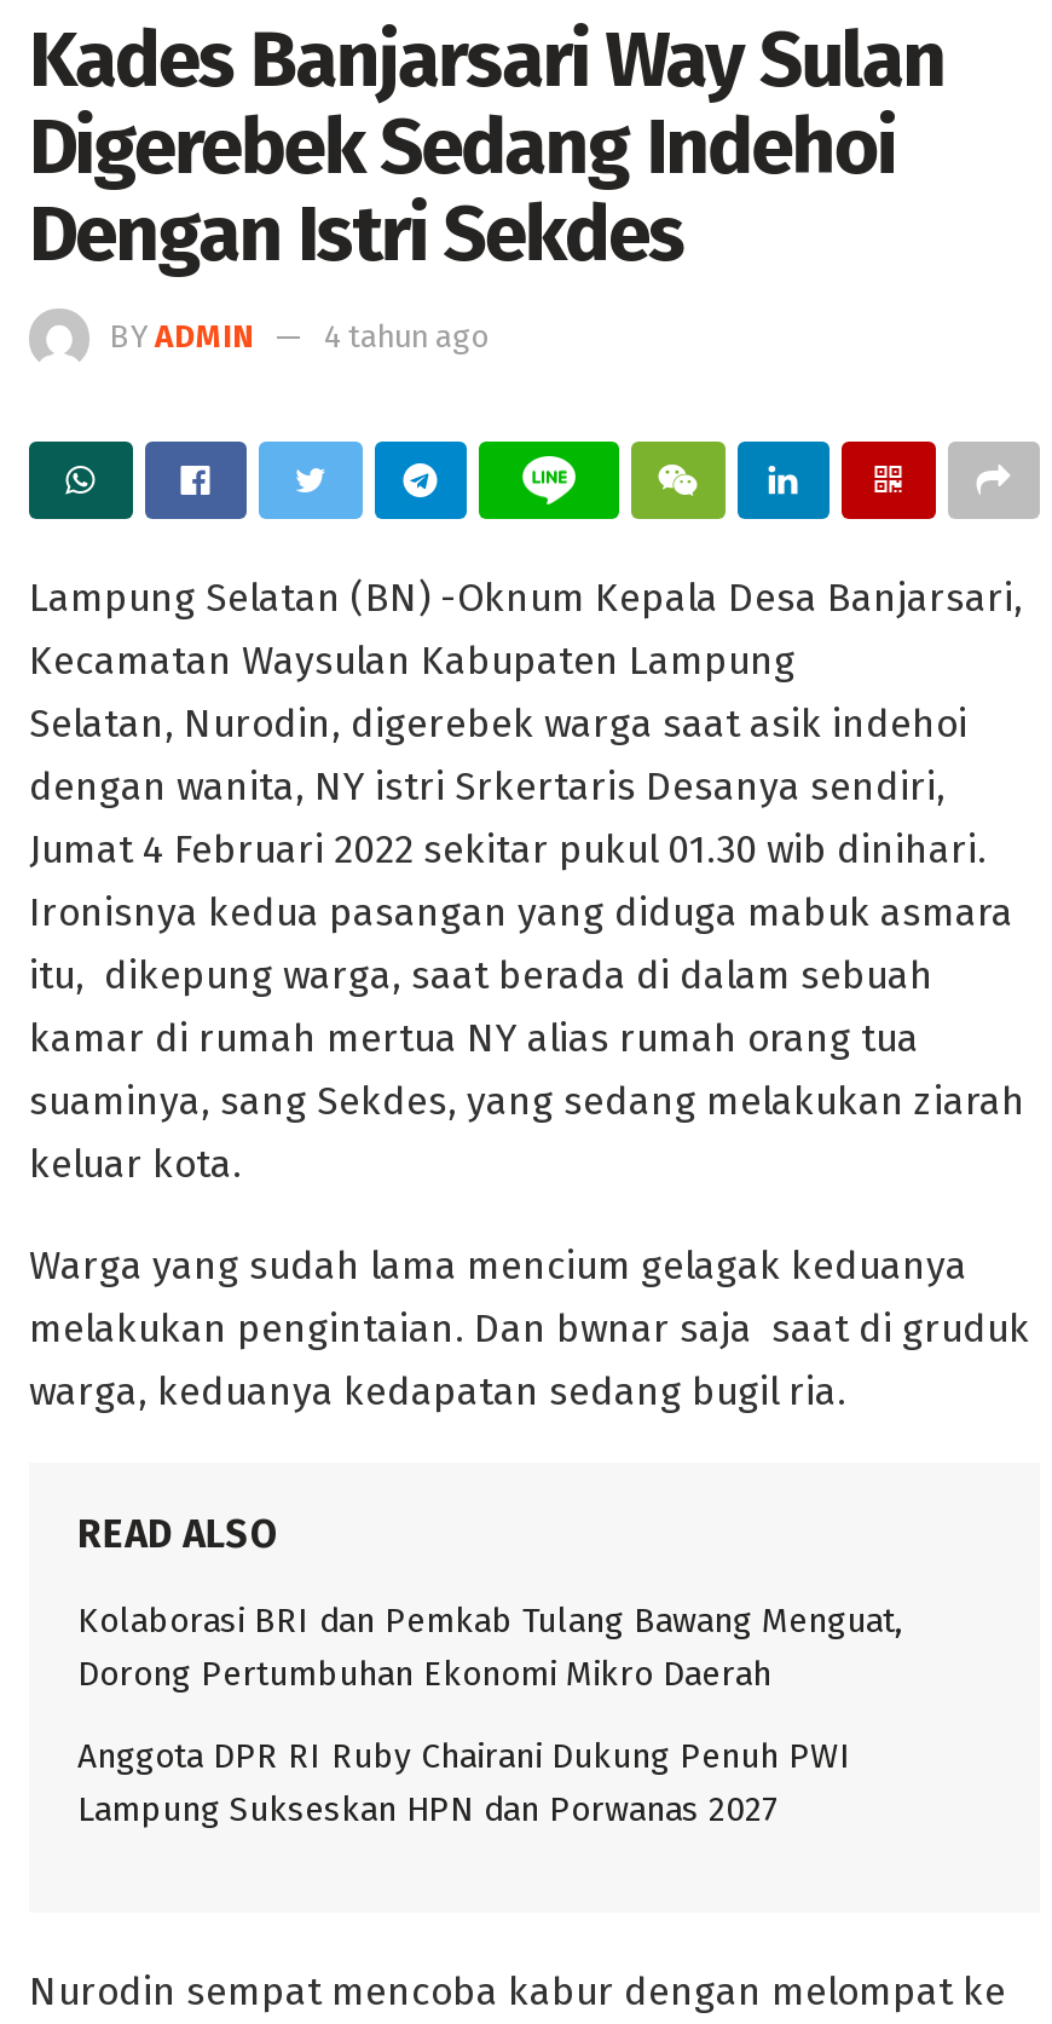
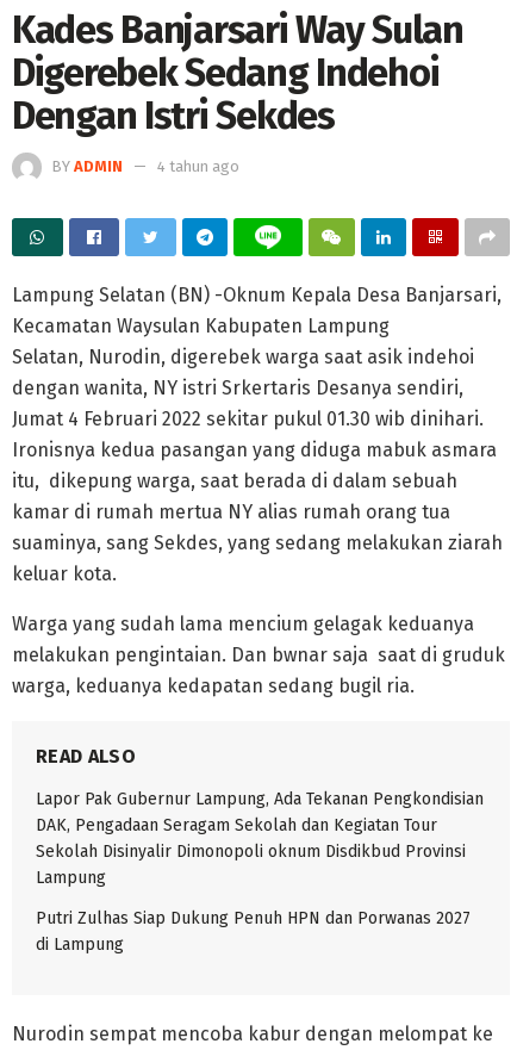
[77,1600,902,1694] Kolaborasi BRI dan Pemkab Tulang Bawang Menguat, | Dorong Pertumbuhan Ekonomi Mikro Daerah -> [36,789,484,888] Lapor Pak Gubernur Lampung, Ada Tekanan Pengkondisian | DAK, Pengadaan Seragam Sekolah dan Kegiatan Tour | Sekolah Disinyalir Dimonopoli oknum Disdikbud Provinsi | Lampung
[77,1736,851,1830] Anggota DPR RI Ruby Chairani Dukung Penuh PWI | Lampung Sukseskan HPN dan Porwanas 2027 -> [36,908,471,954] Putri Zulhas Siap Dukung Penuh HPN dan Porwanas 2027 | di Lampung

